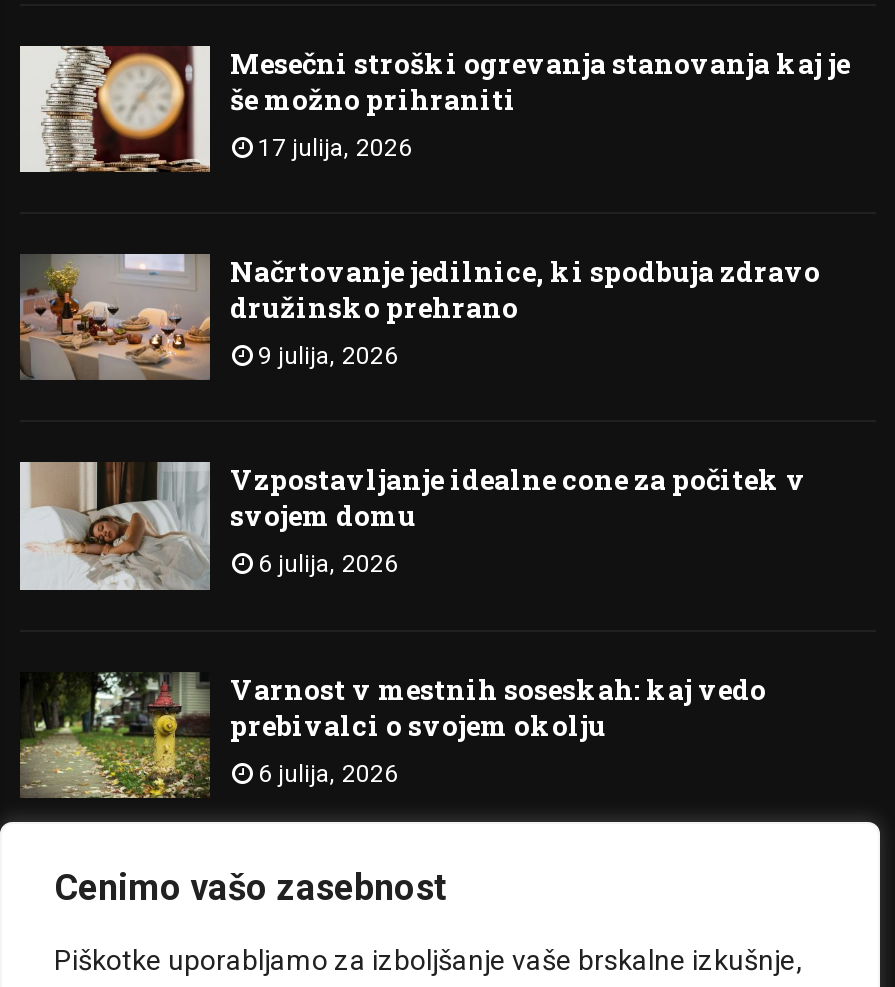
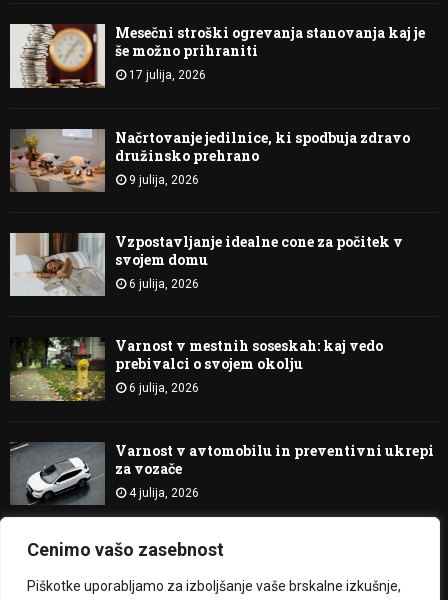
none -> [10,441,434,505] [image] | Varnost v avtomobilu in preventivni ukrepi | za vozače | 4 julija, 2026

